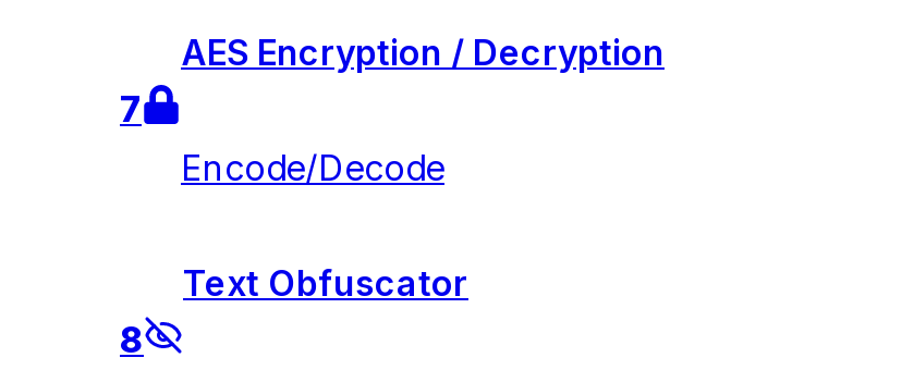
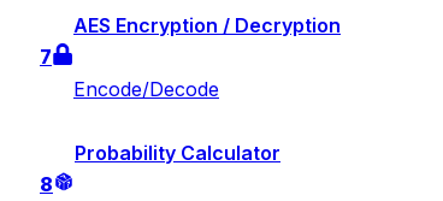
[183,260,468,304] Text Obfuscator -> [75,140,280,164] Probability Calculator

